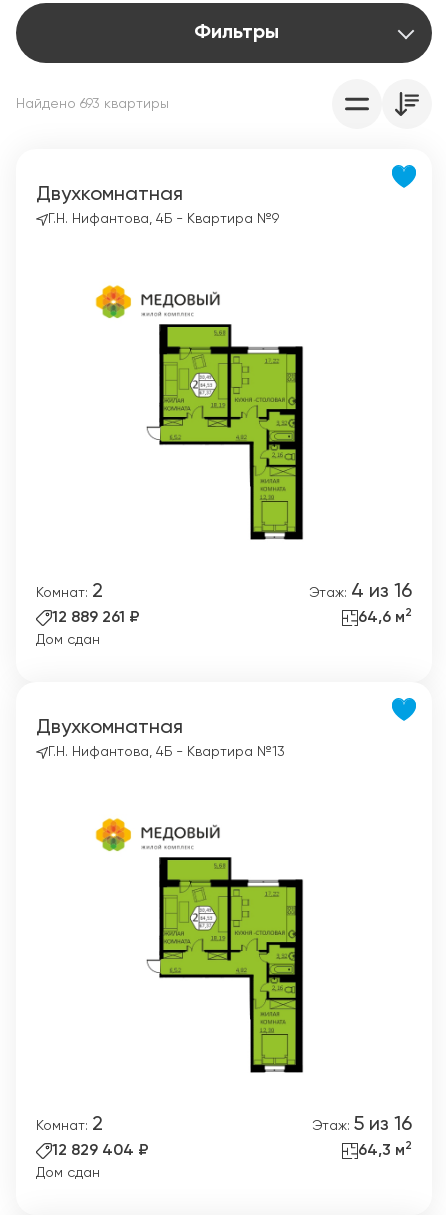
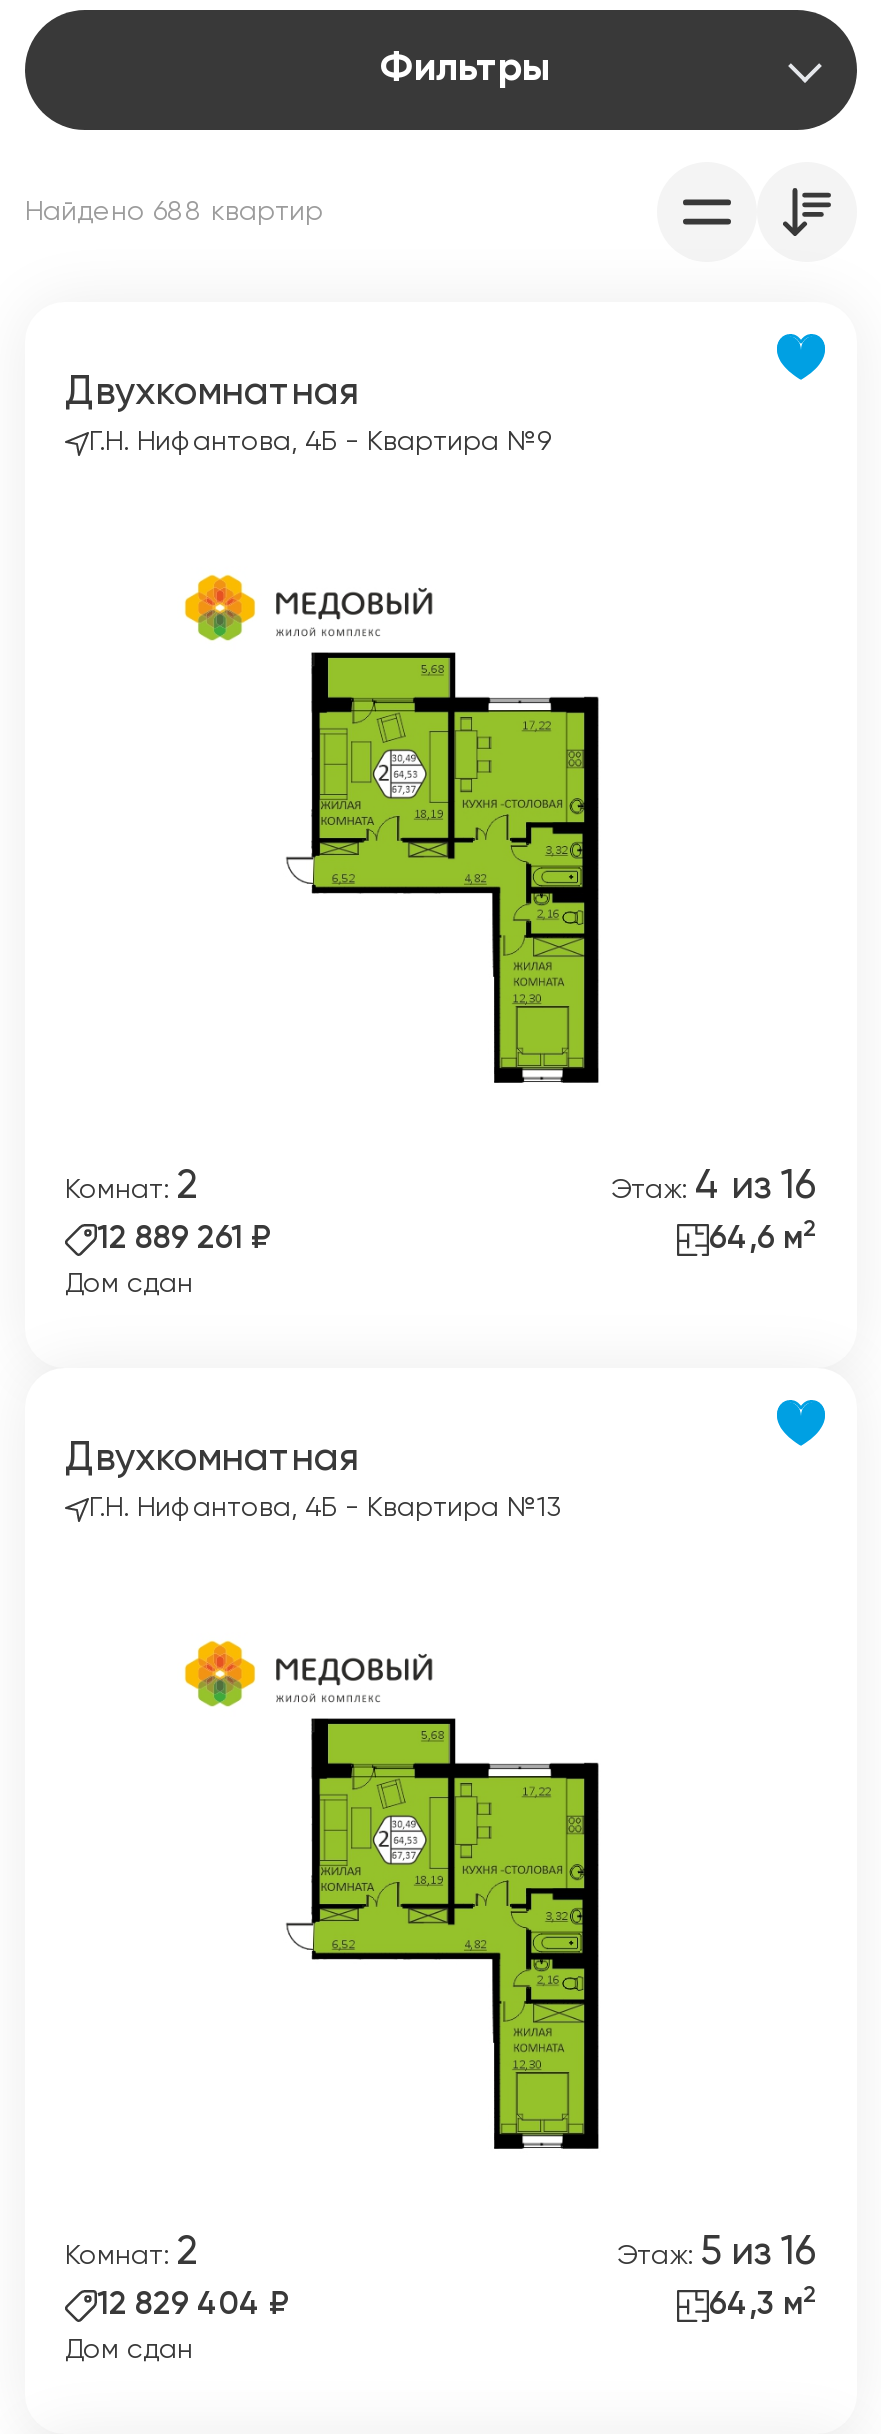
[16,97,169,111] Найдено 693 квартиры -> [25,198,323,226] Найдено 688 квартир

